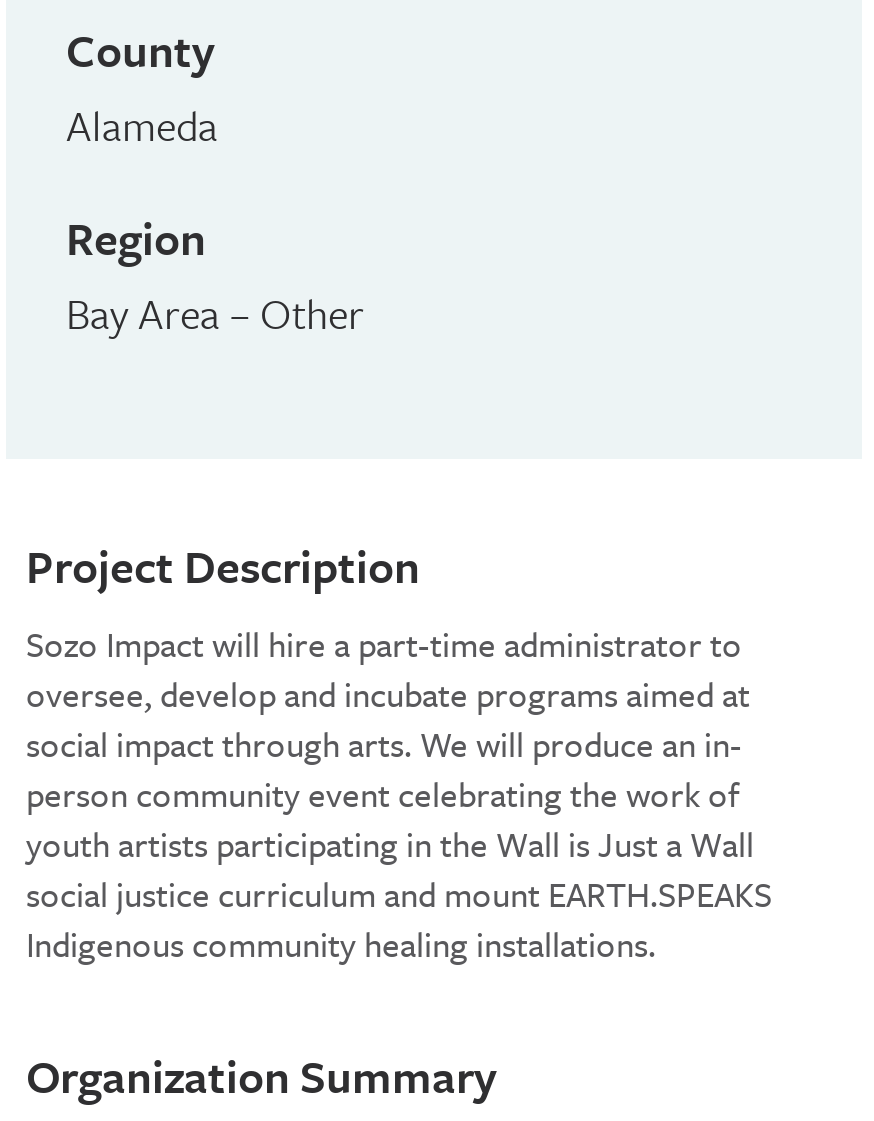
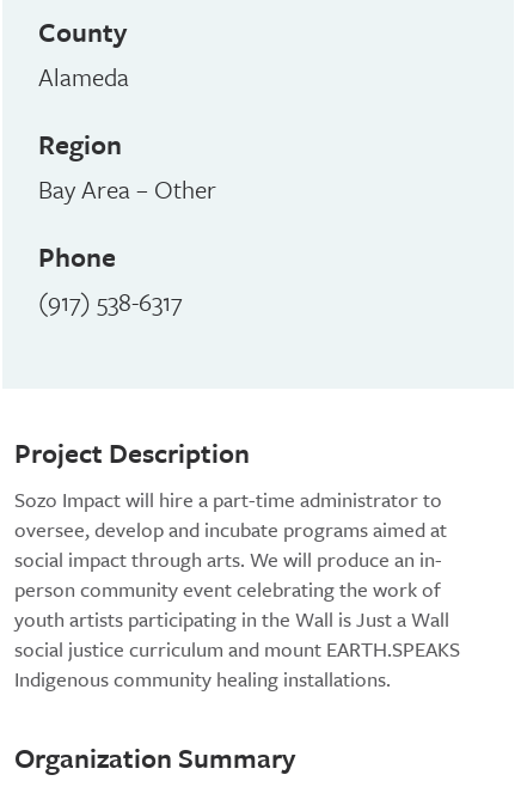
none -> [38,237,183,320] Phone | (917) 538-6317

